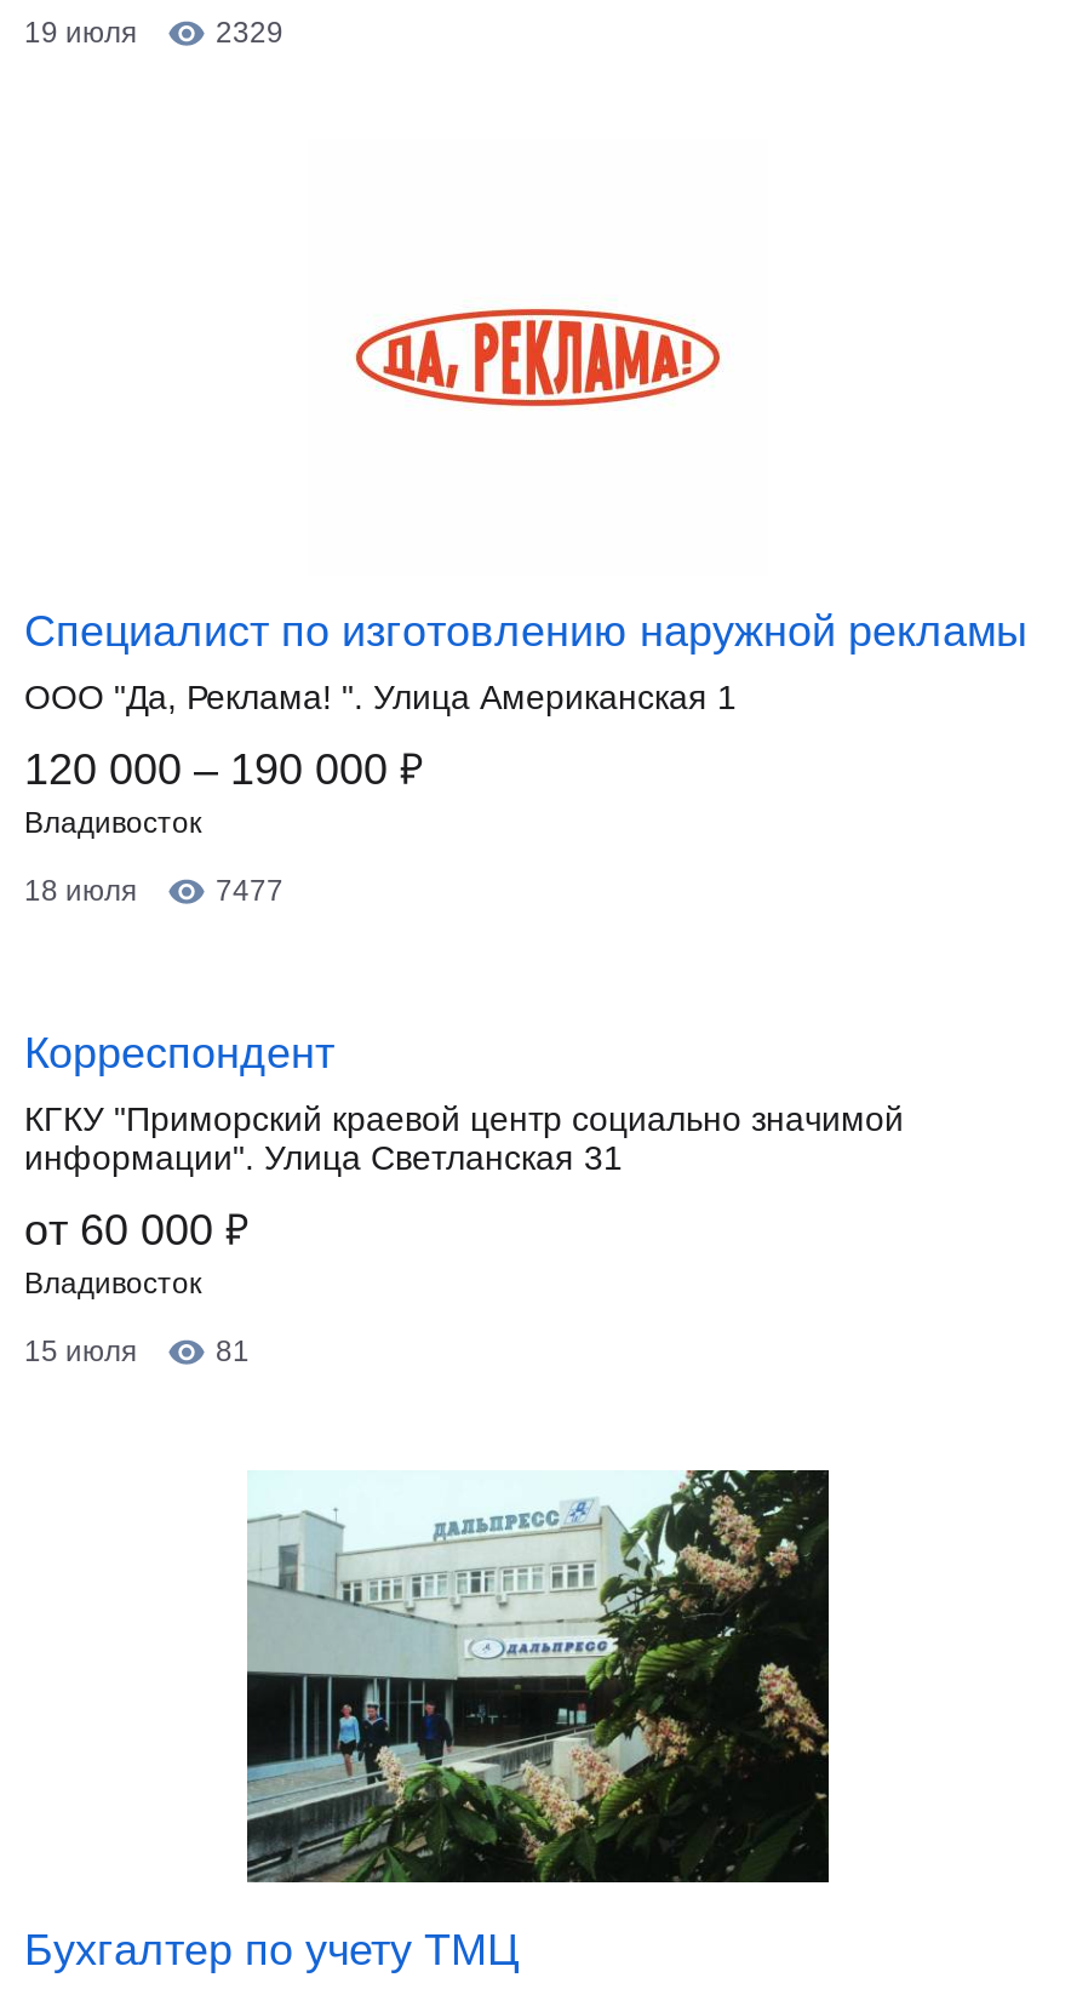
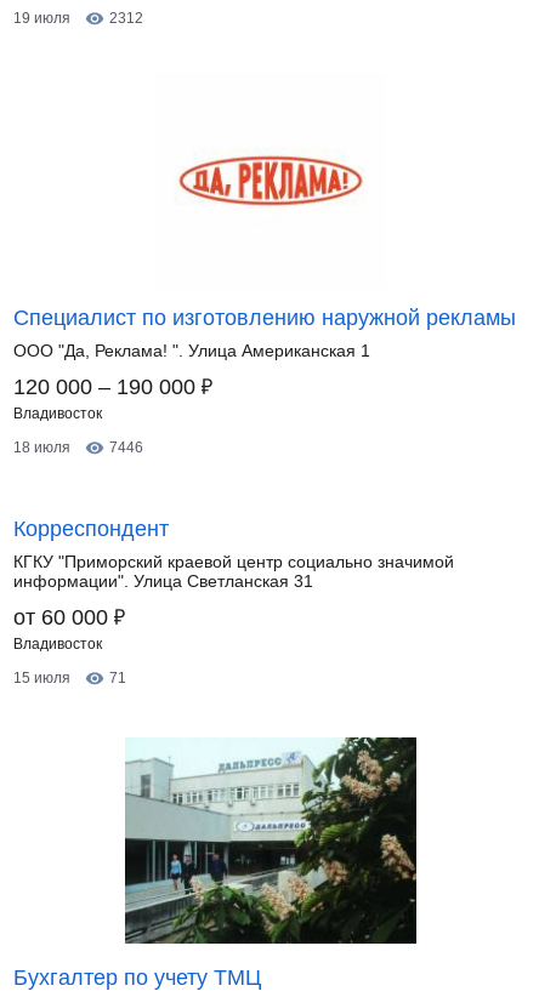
[216,16,283,50] 2329 -> [109,10,143,27] 2312
[216,874,283,908] 7477 -> [109,439,143,456] 7446
[216,1334,250,1368] 81 -> [109,670,126,686] 71

